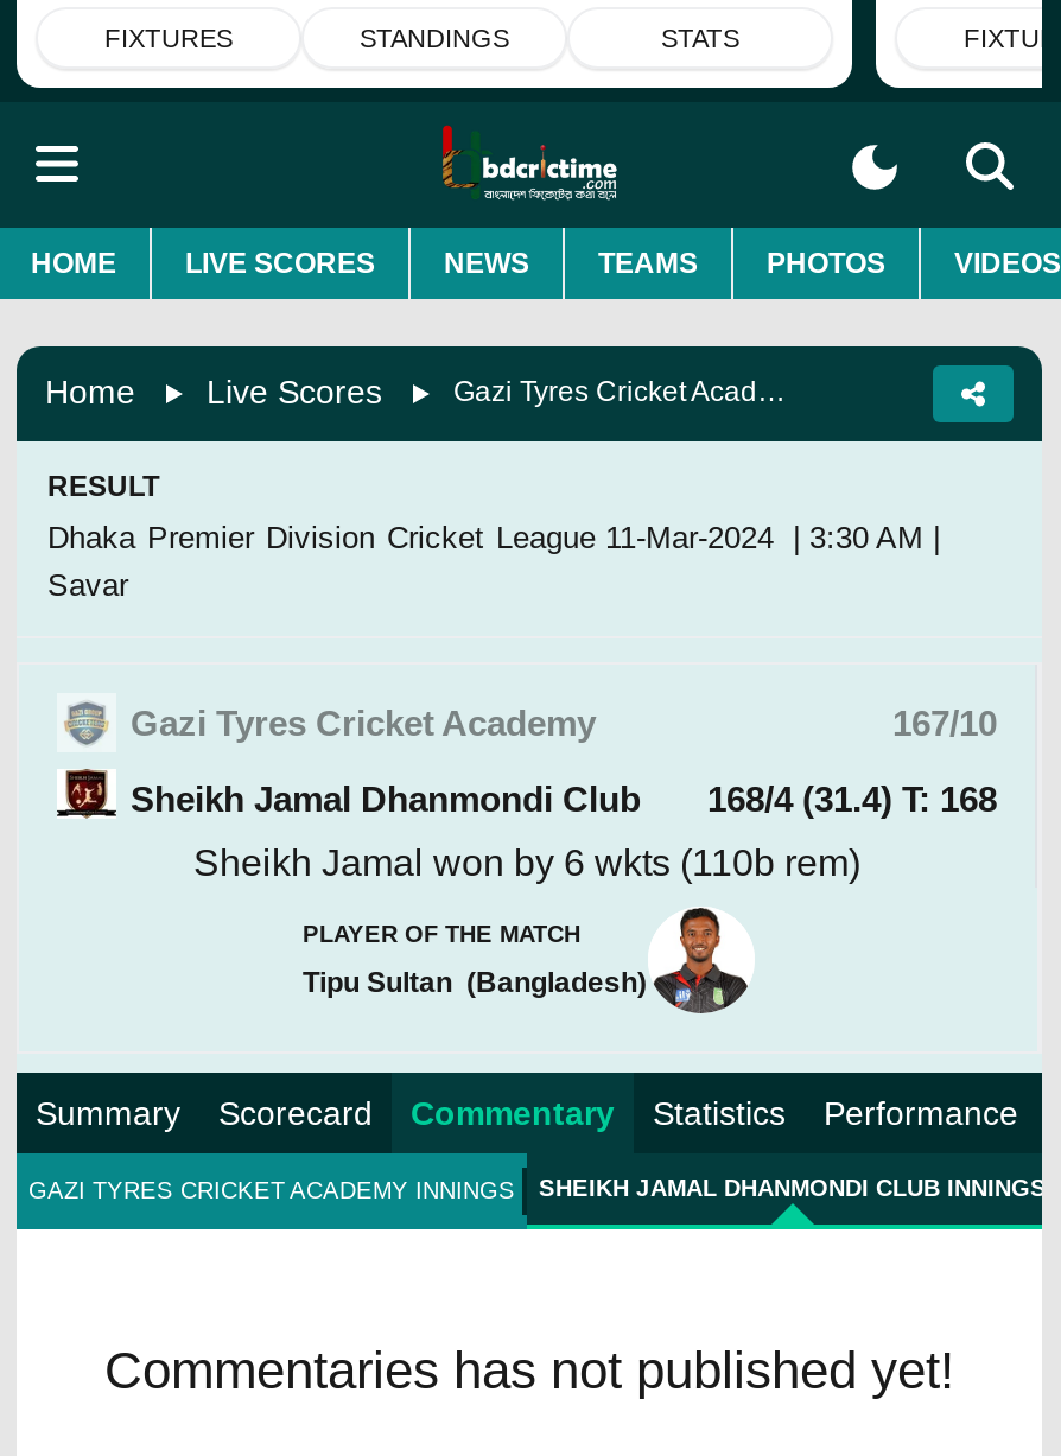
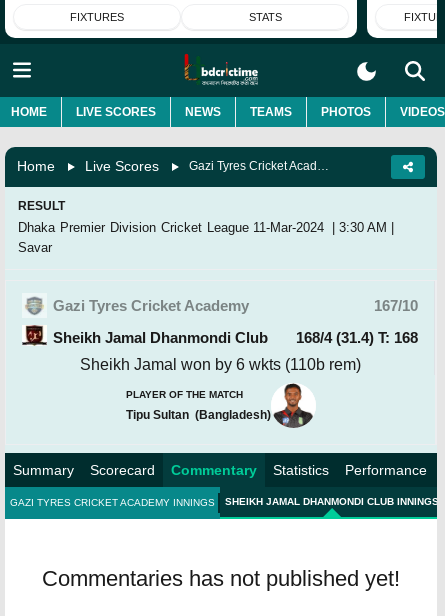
[360,24,509,52] STANDINGS -> none

